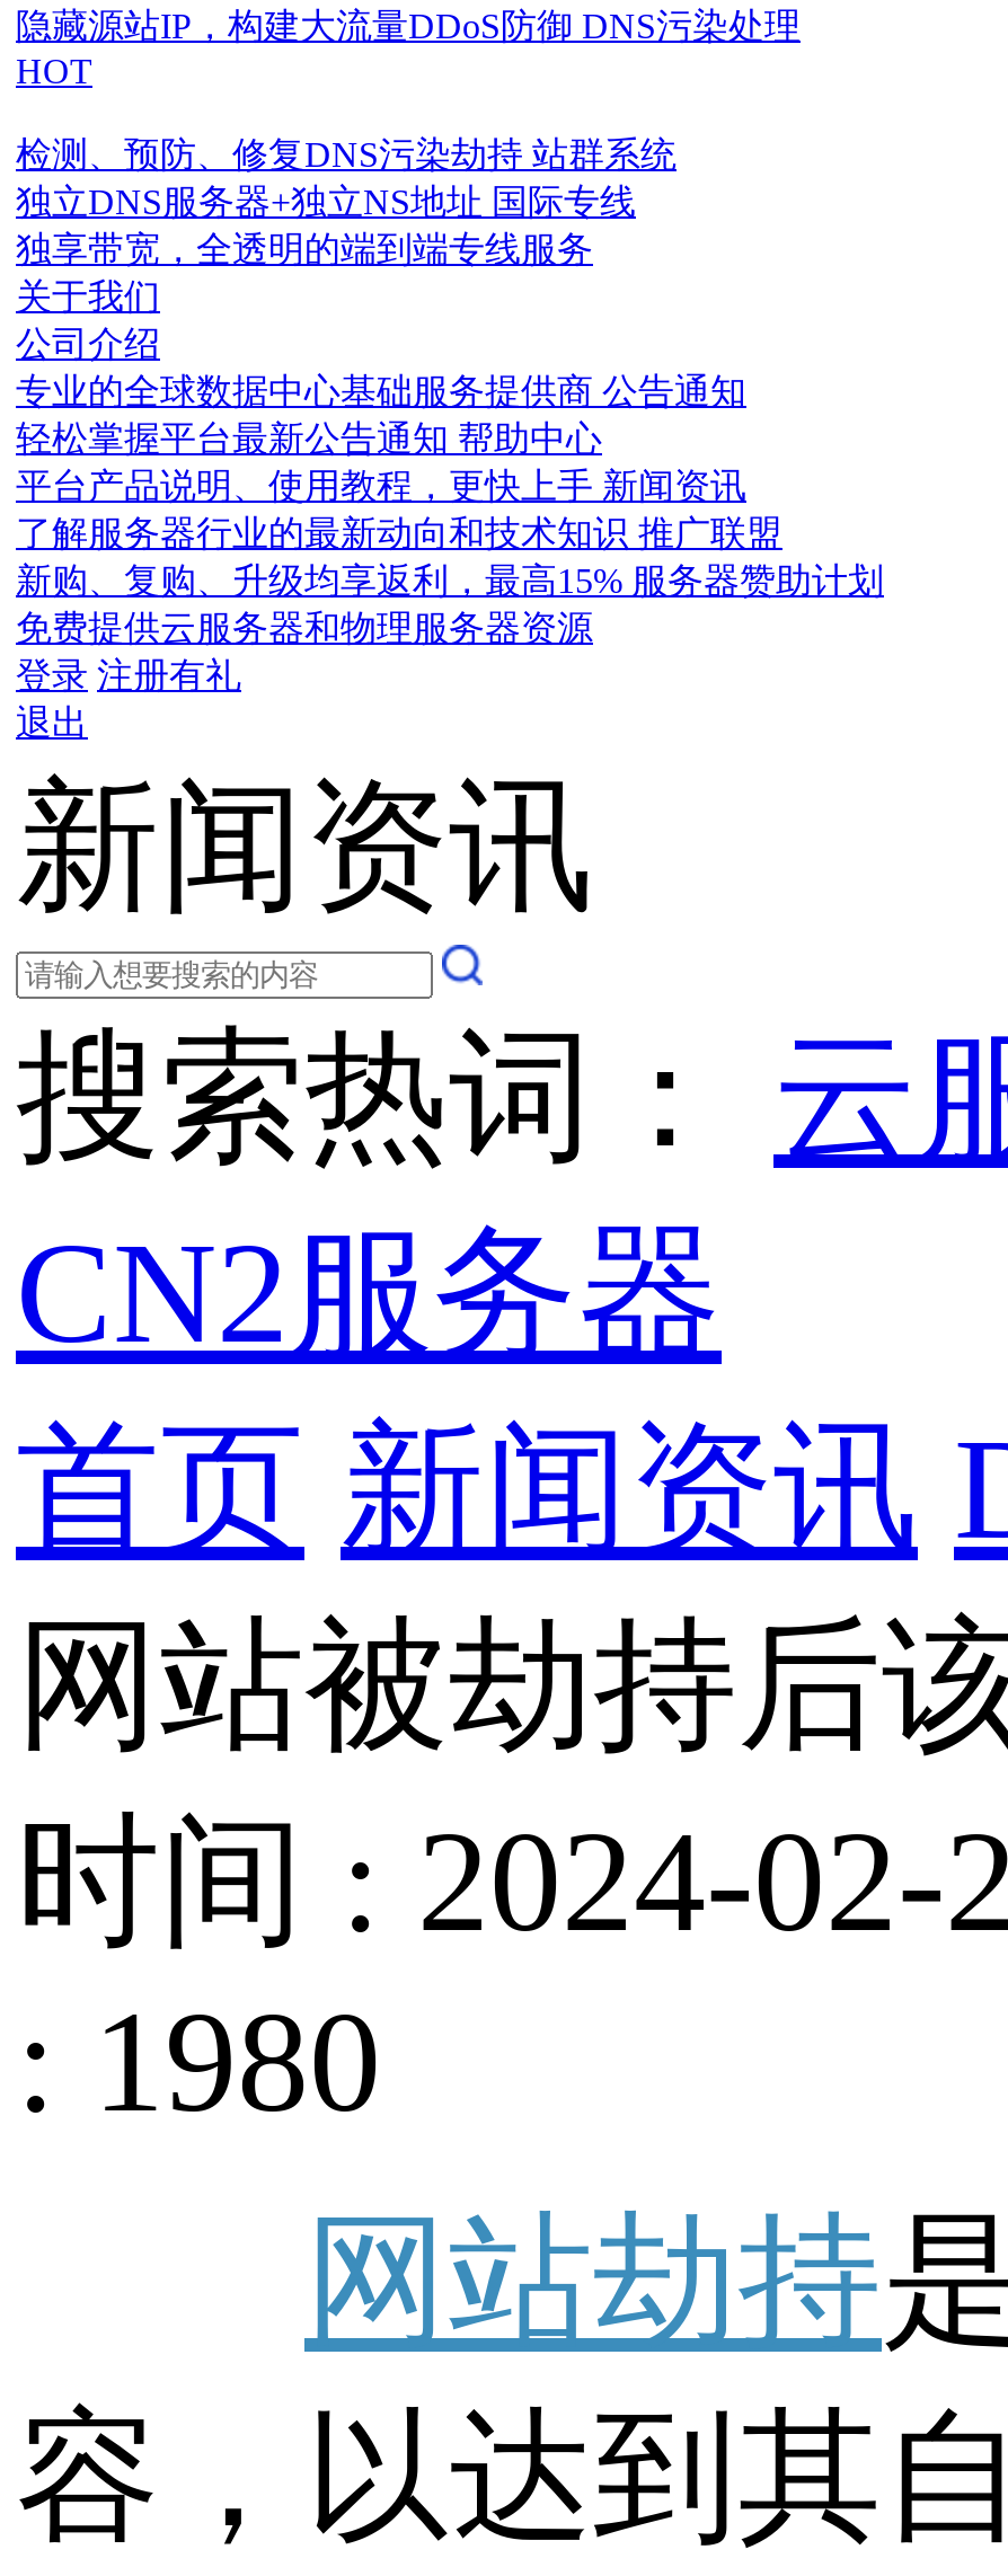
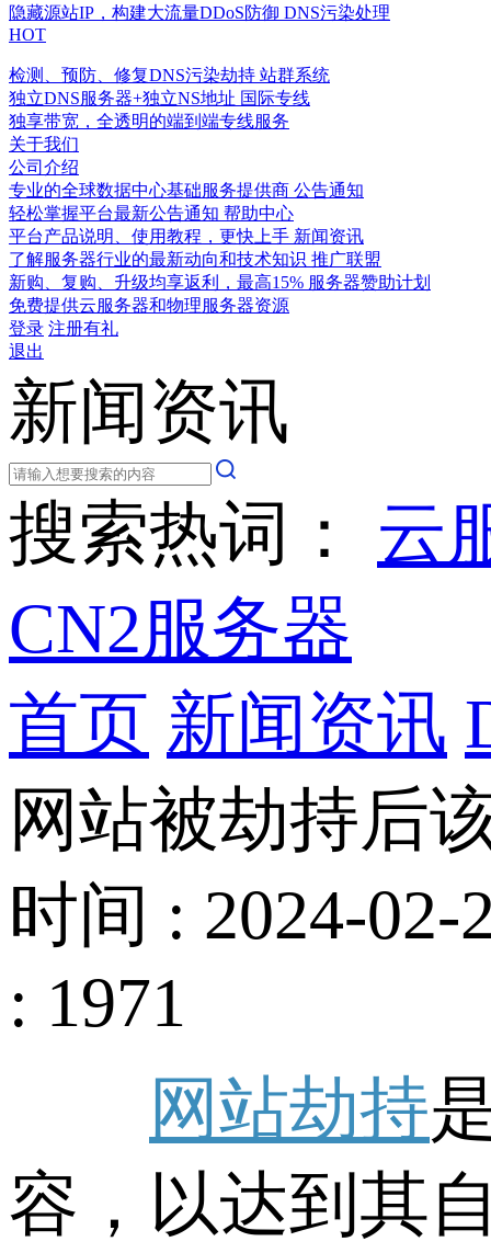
[16,1982,381,2142] : 1980 -> [9,964,186,1041] : 1971

